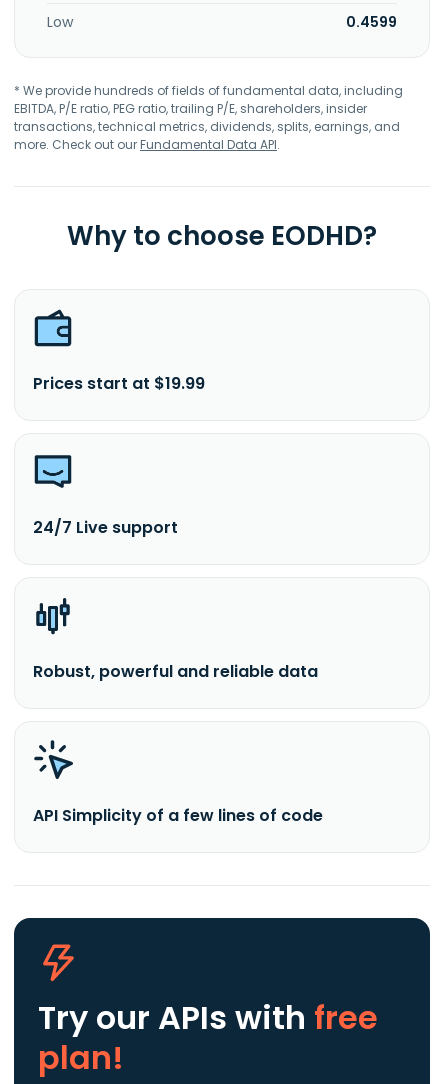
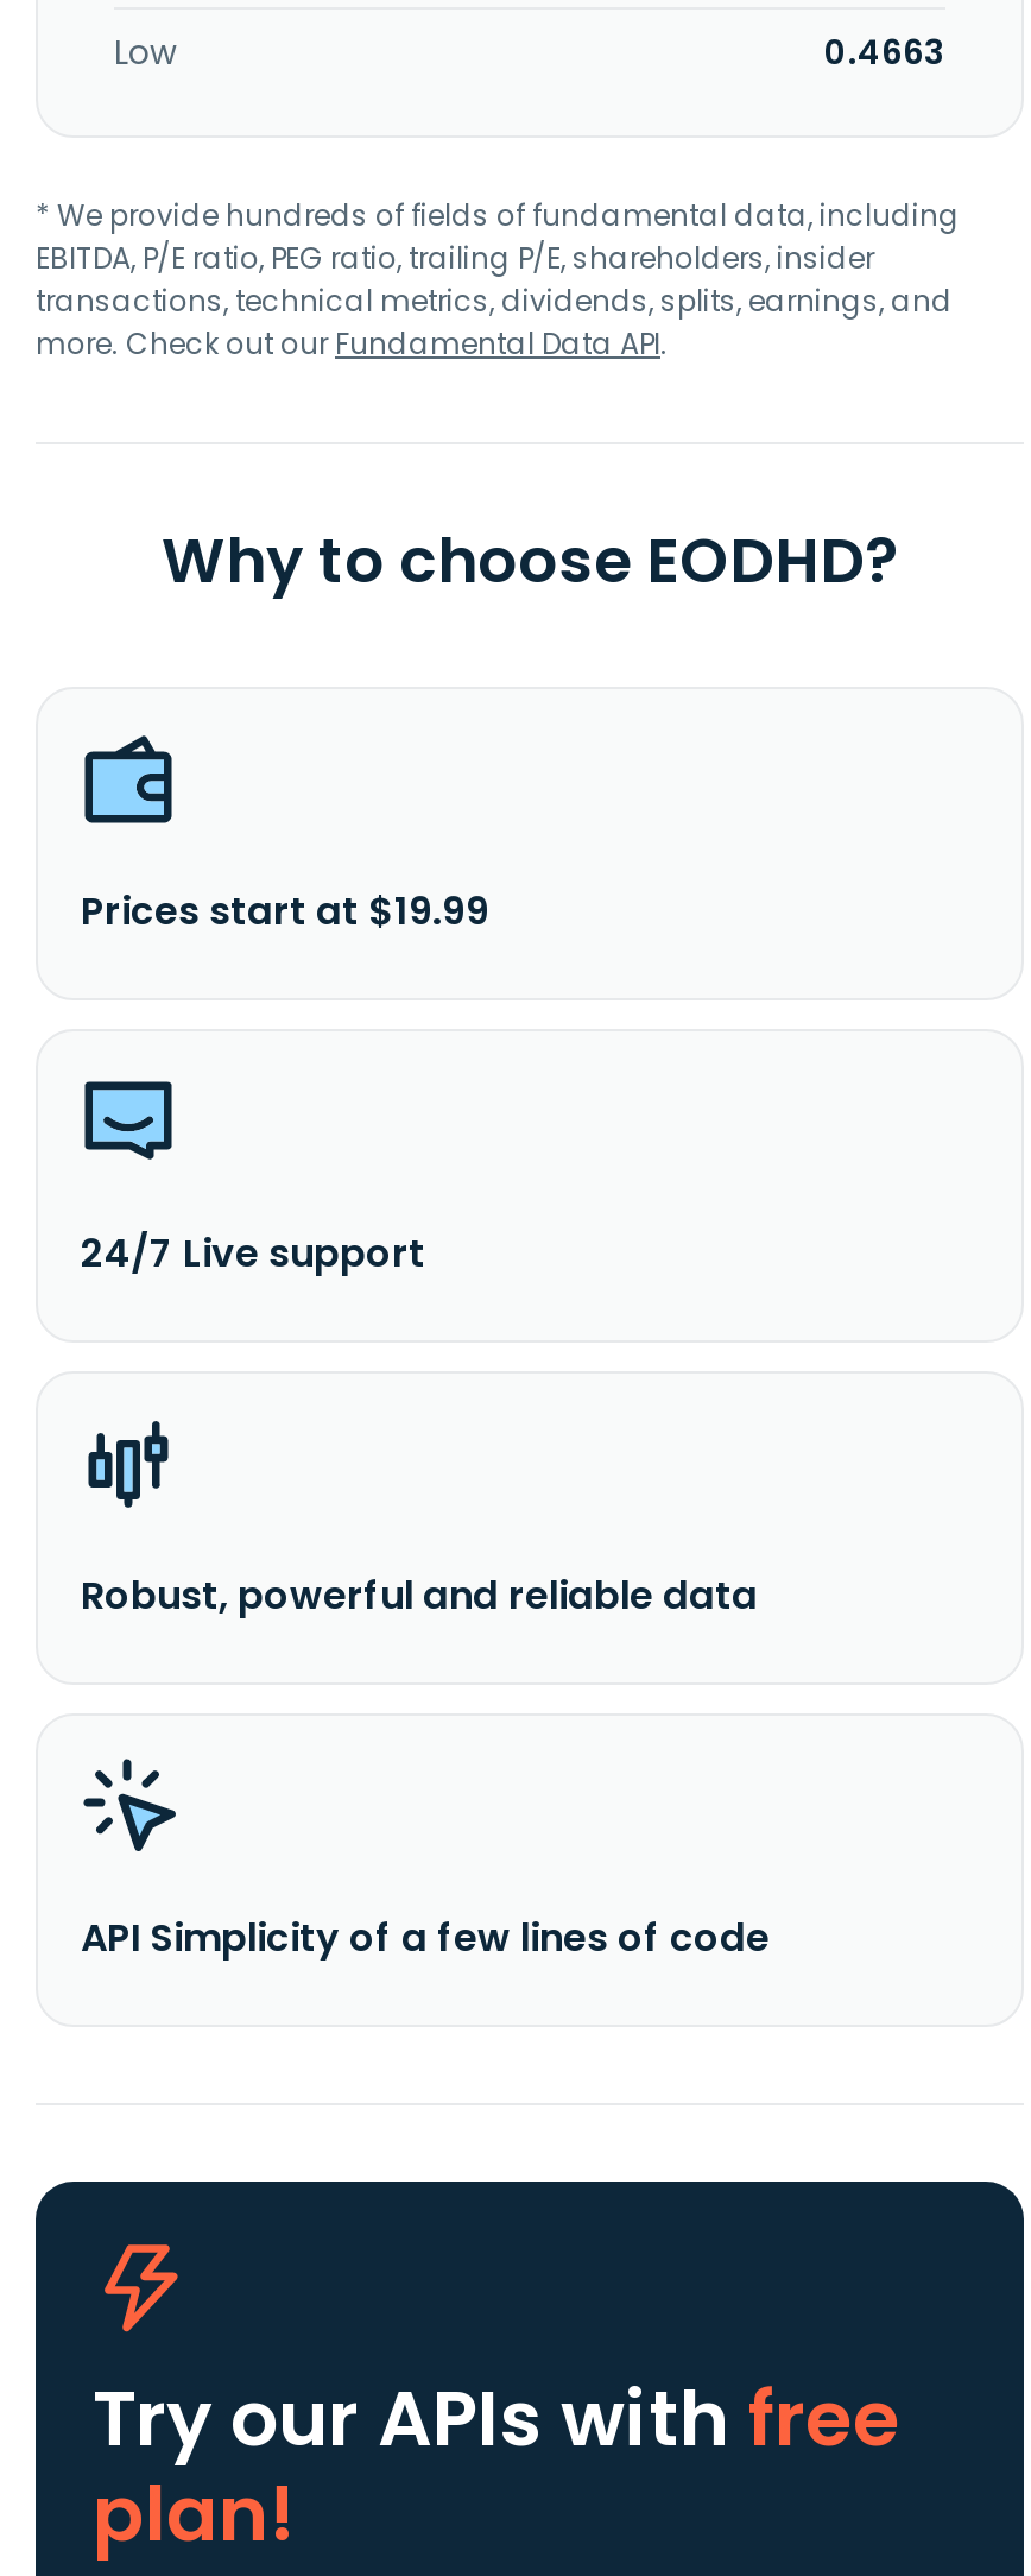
[346,12,397,32] 0.4599 -> [824,29,945,76] 0.4663

